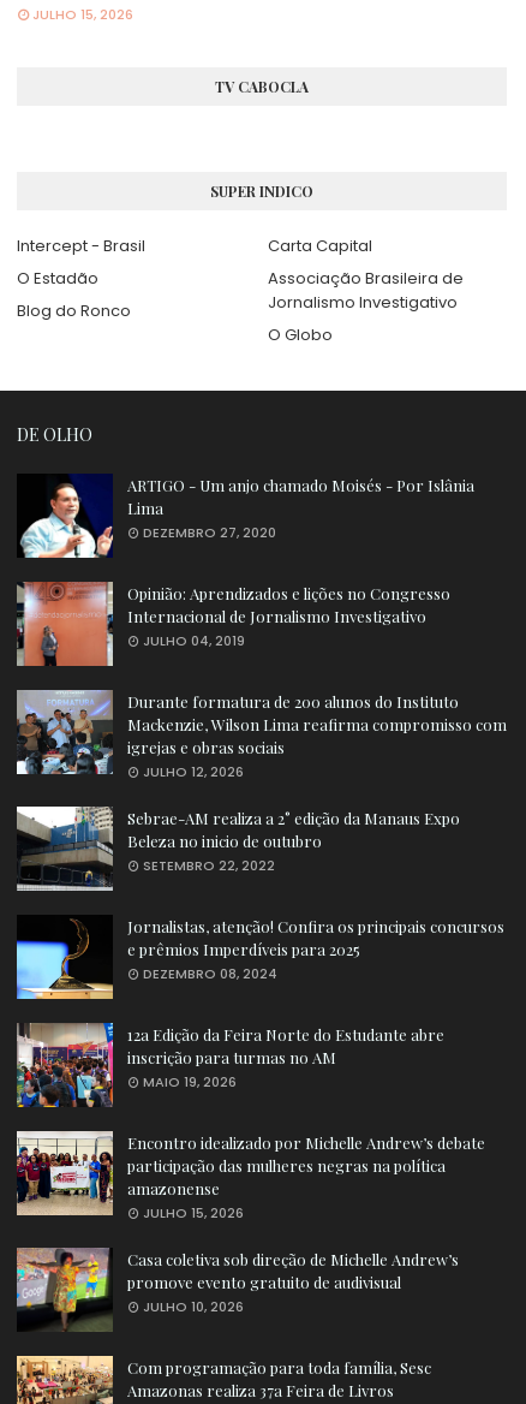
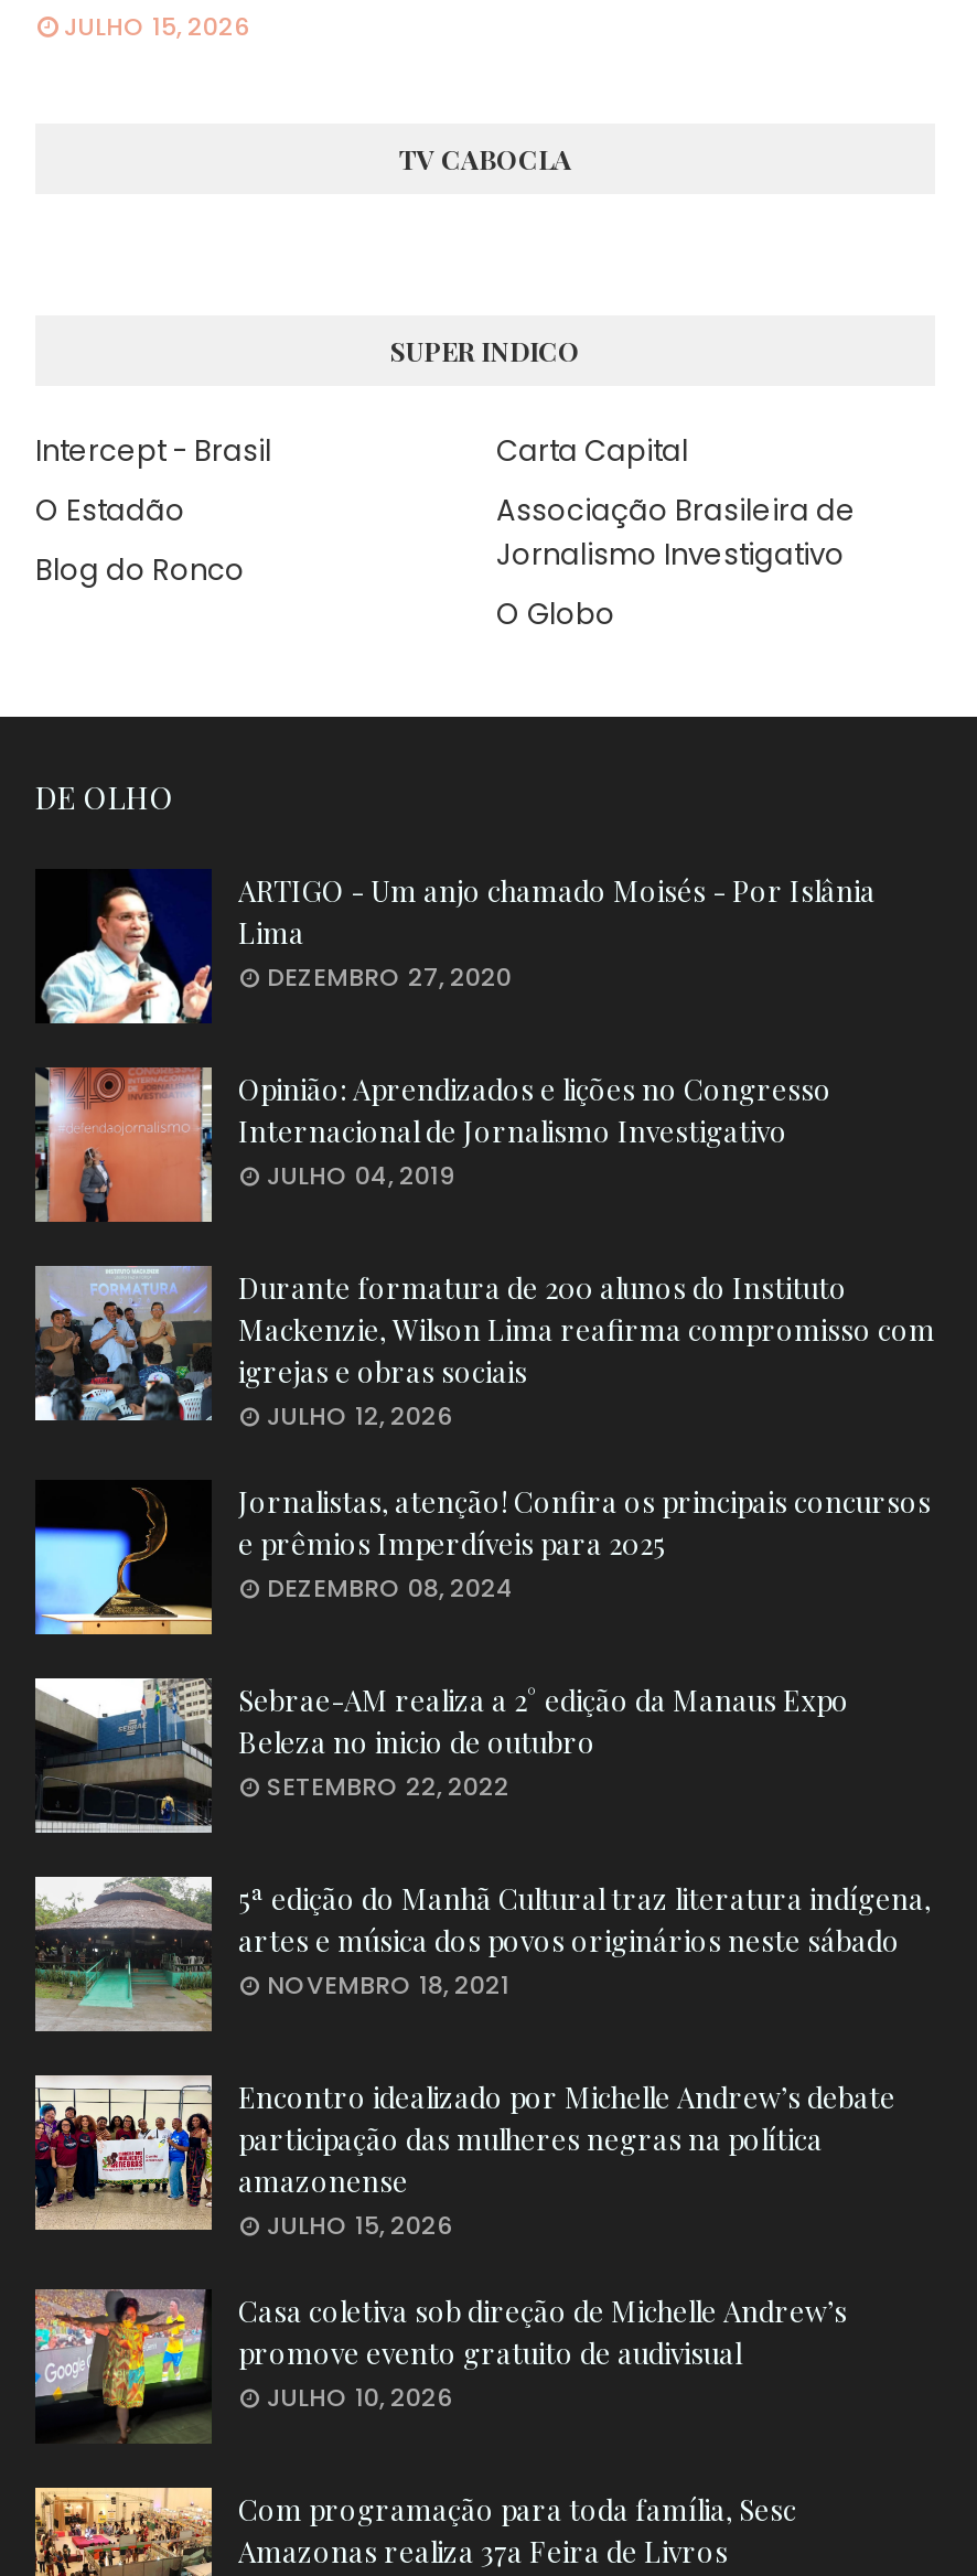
moved [16,804,460,891] -> [33,1674,849,1833]: [image] | Sebrae-AM realiza a 2° edição da Manaus Expo | Beleza no inicio de outubro | SETEMBRO 22, 2022
moved [16,915,504,999] -> [33,1480,931,1636]: [image] | Jornalistas, atenção! Confira os principais concursos | e prêmios Imperdíveis para 2025 | DEZEMBRO 08, 2024
[16,1022,444,1108] [image] | 12a Edição da Feira Norte do Estudante abre | inscrição para turmas no AM | MAIO 19, 2026 -> [35,1875,931,2031] [image] | 5ª edição do Manhã Cultural traz literatura indígena, | artes e música dos povos originários neste sábado | NOVEMBRO 18, 2021

